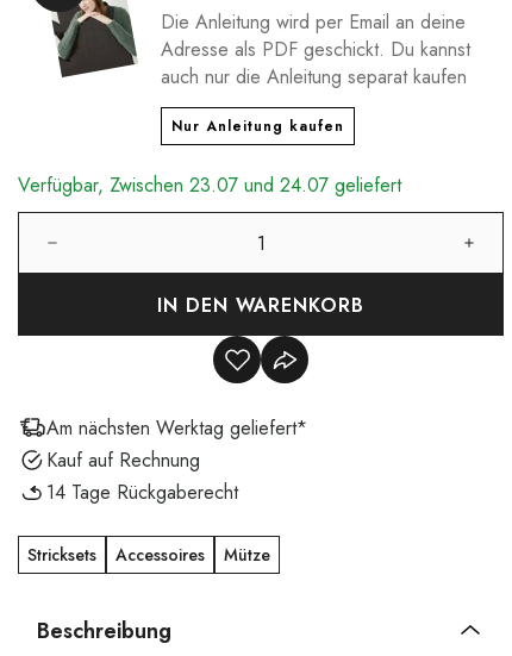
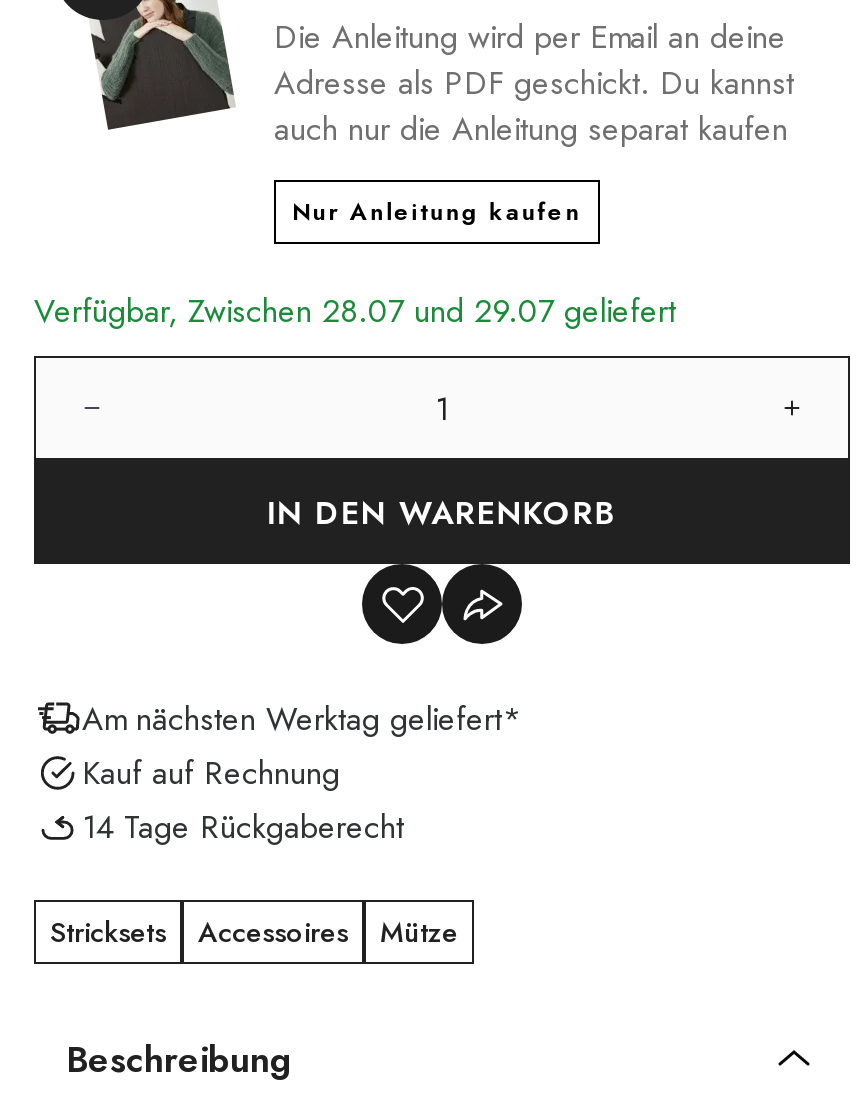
[18,172,401,199] Verfügbar, Zwischen 23.07 und 24.07 geliefert -> [34,288,676,334] Verfügbar, Zwischen 28.07 und 29.07 geliefert

